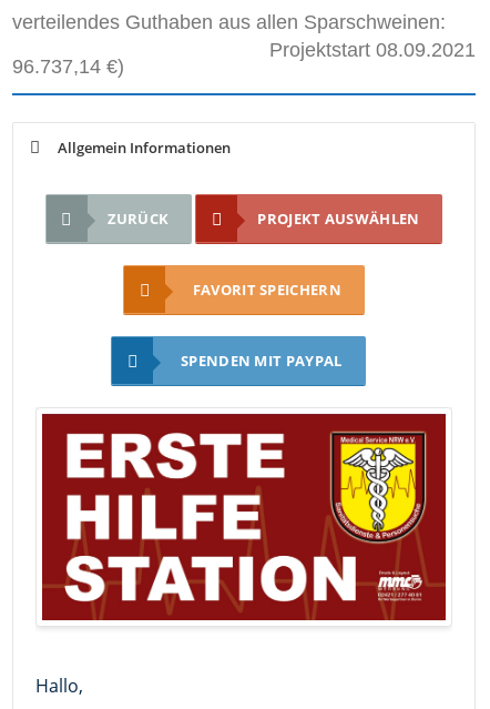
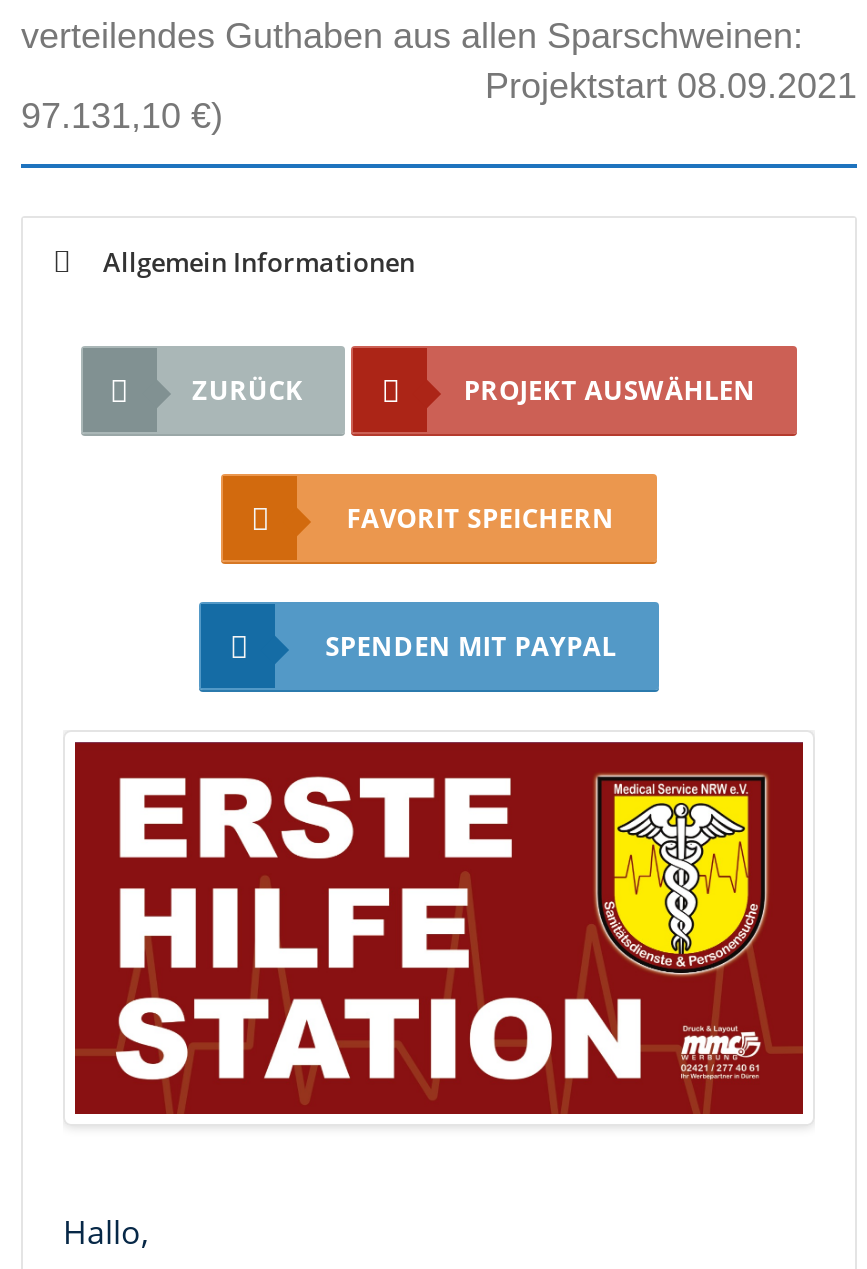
[12,56,124,78] 96.737,14 €) -> [21,96,223,136] 97.131,10 €)

